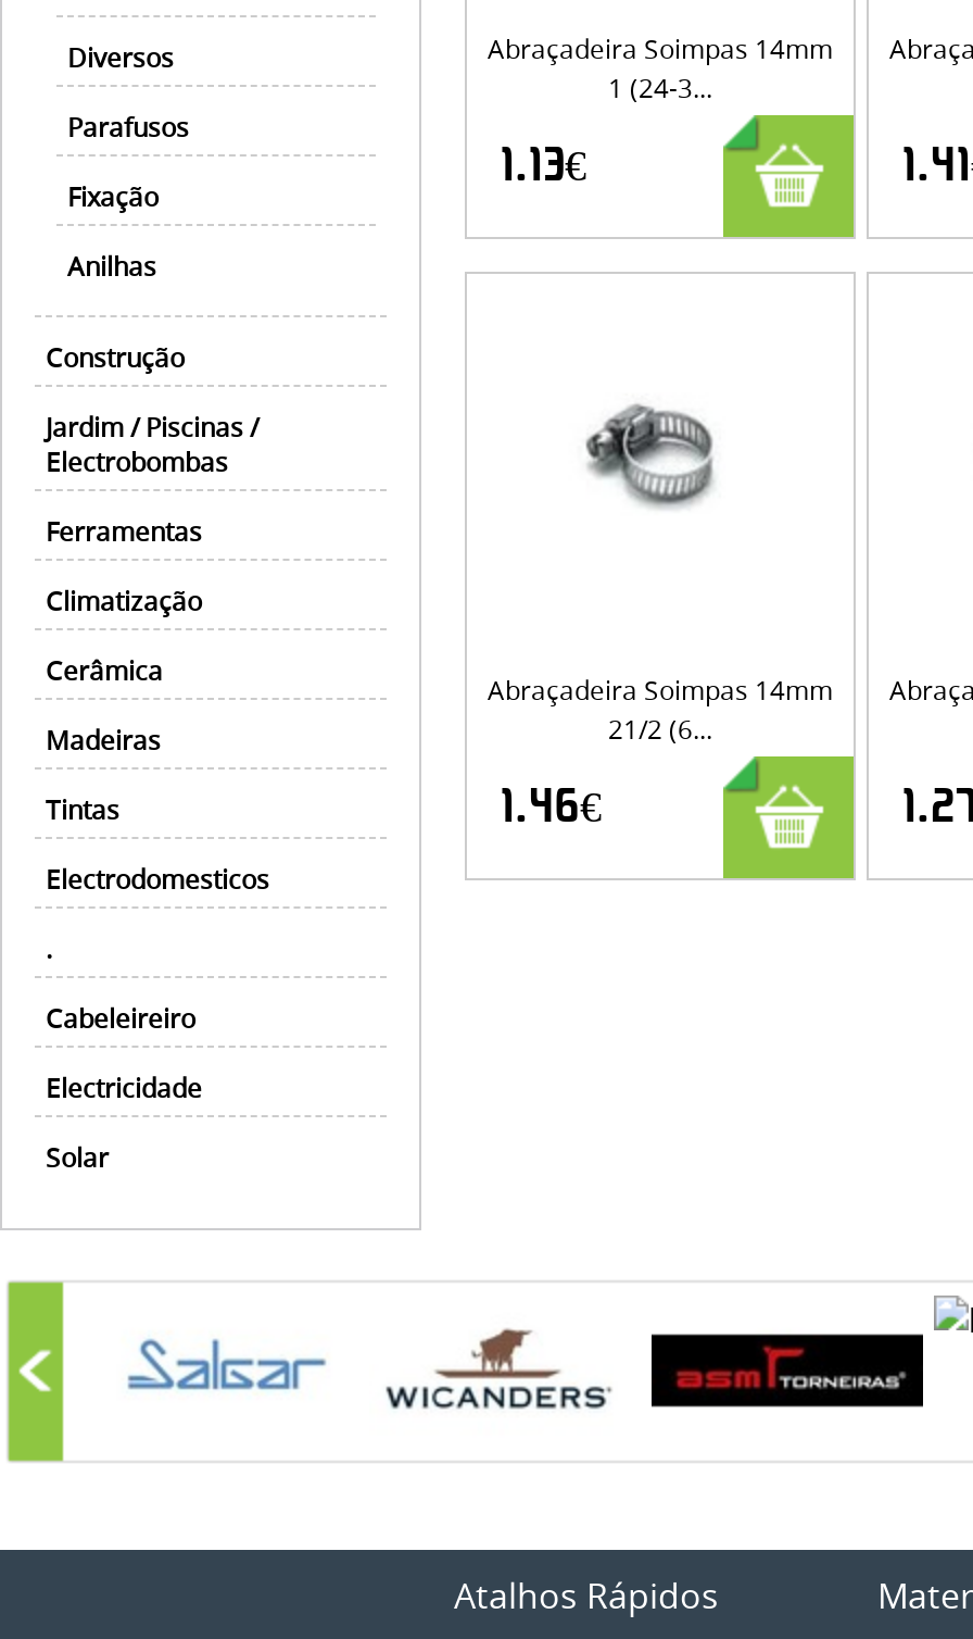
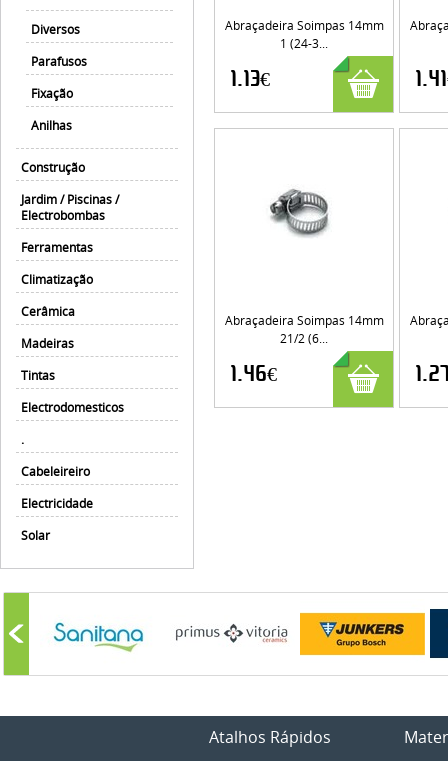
[649,1296,966,1424] [image] -> [299,600,445,659] [image]
[117,1337,326,1409] [image] -> [53,619,149,653] [image]
[382,1328,623,1411] [image] -> [175,615,288,651] [image]

